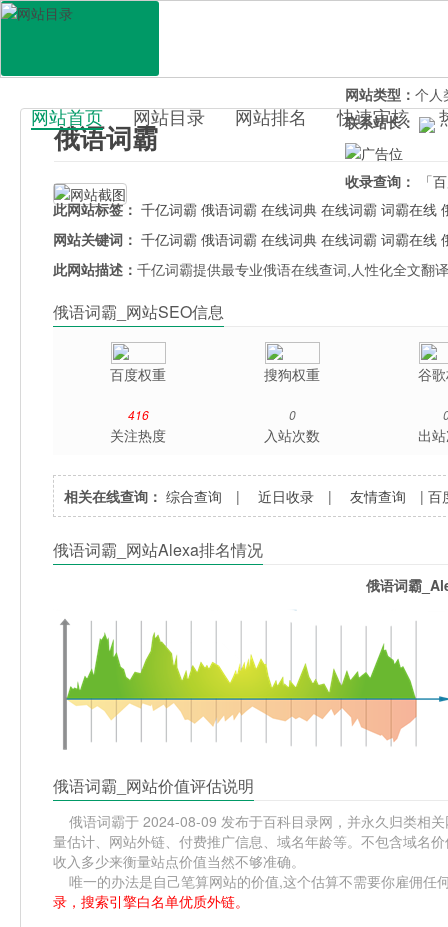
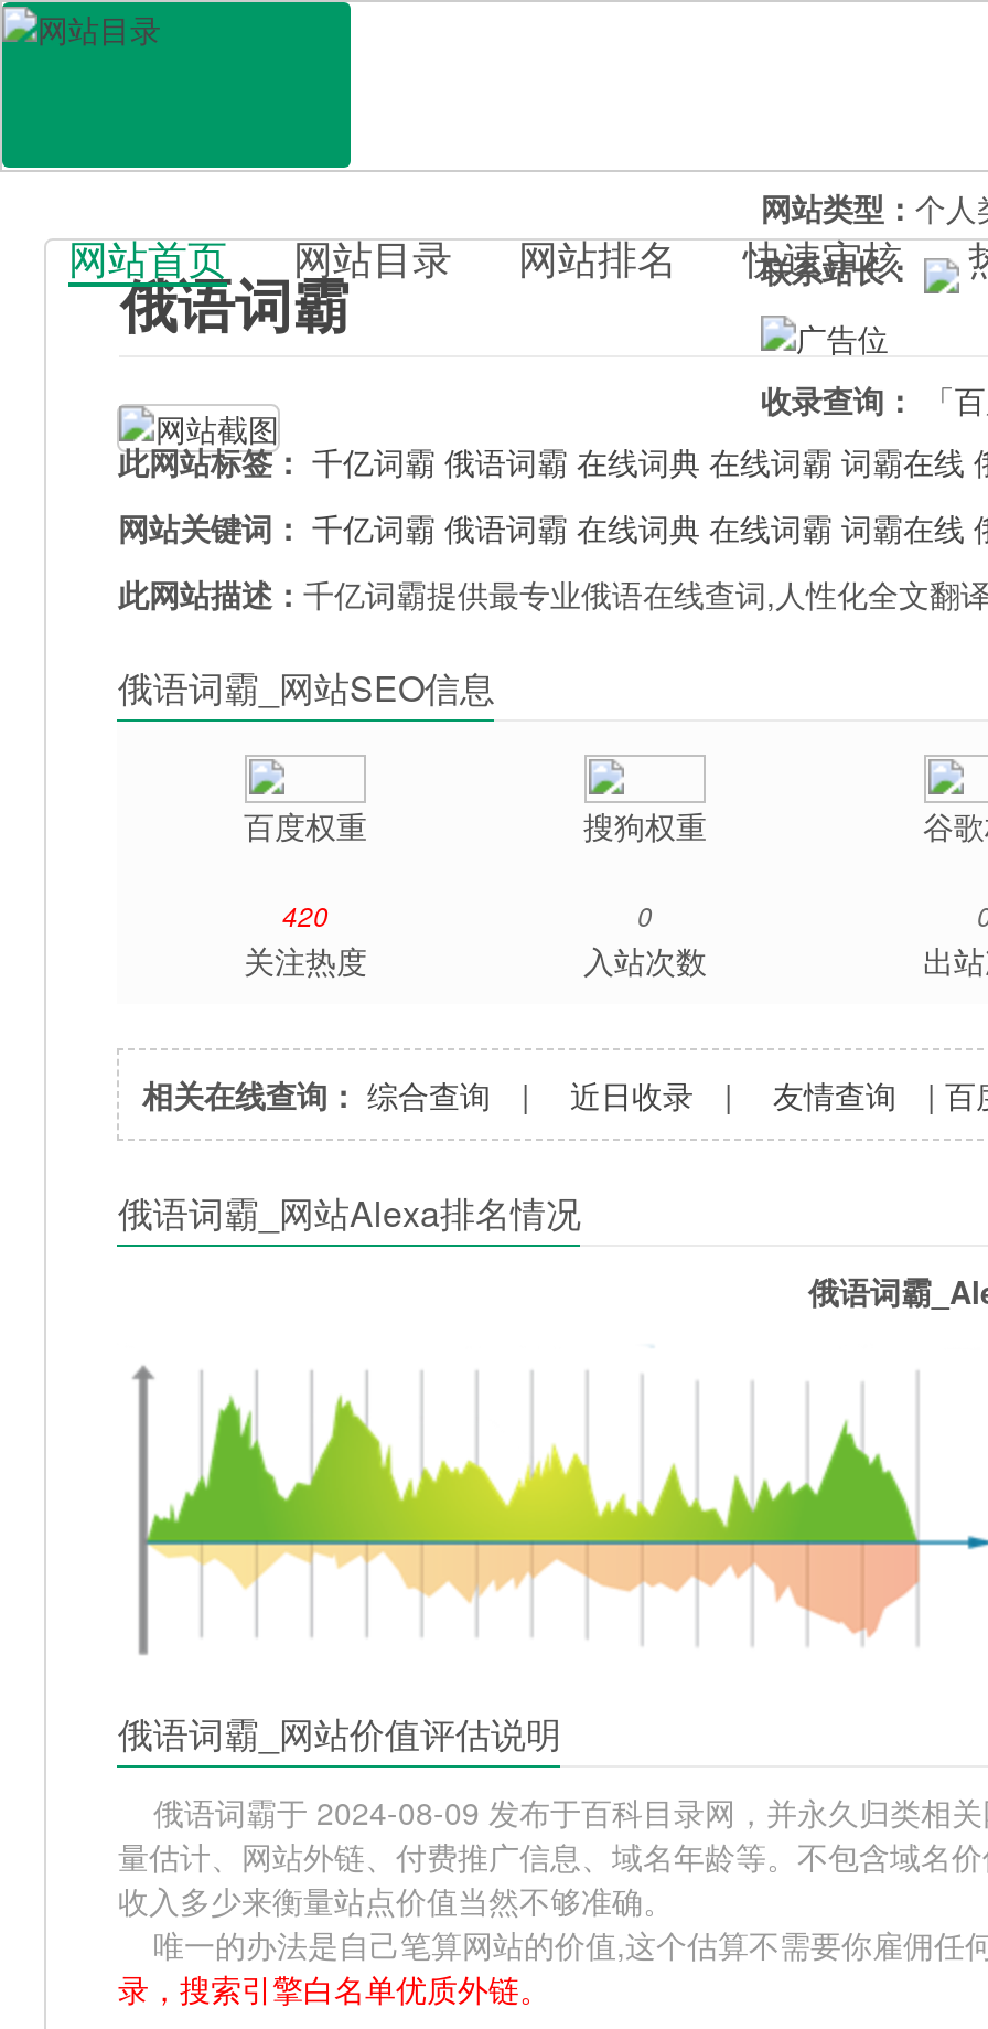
[128,406,149,423] 416 -> [282,896,328,933] 420

